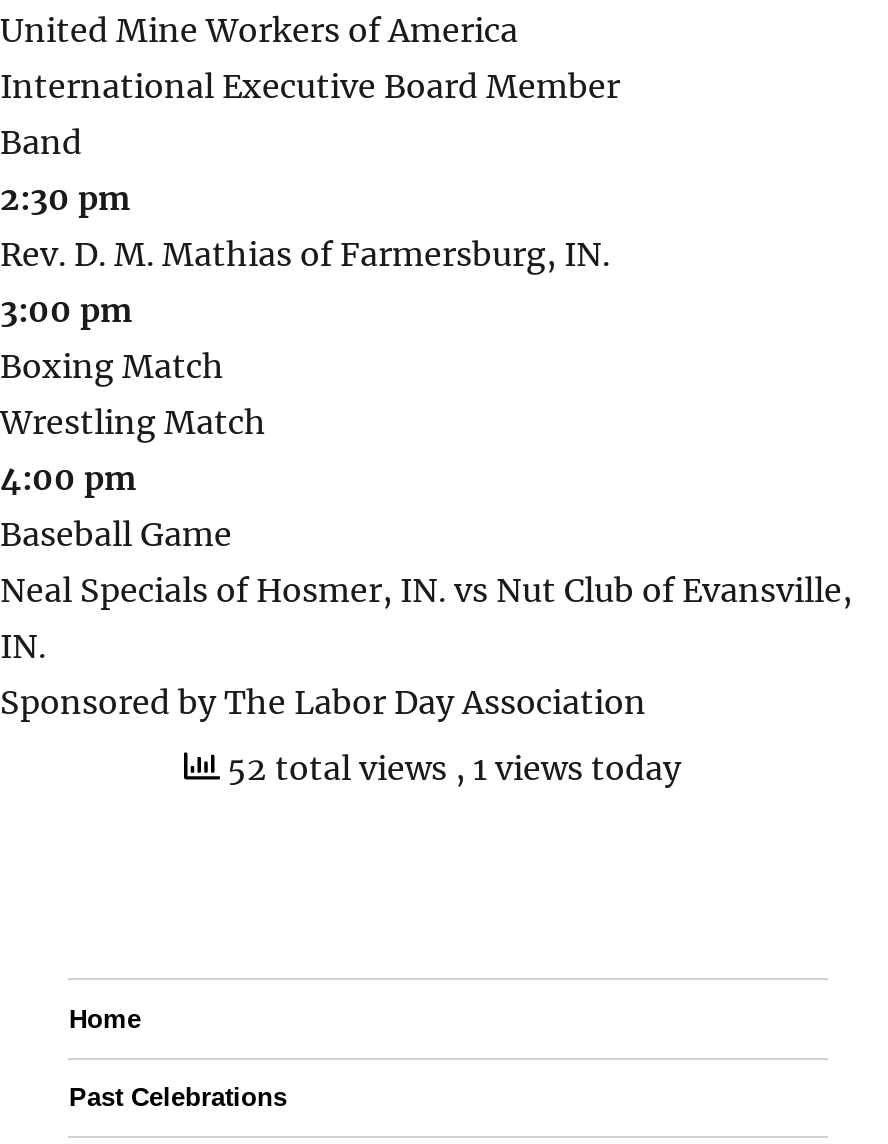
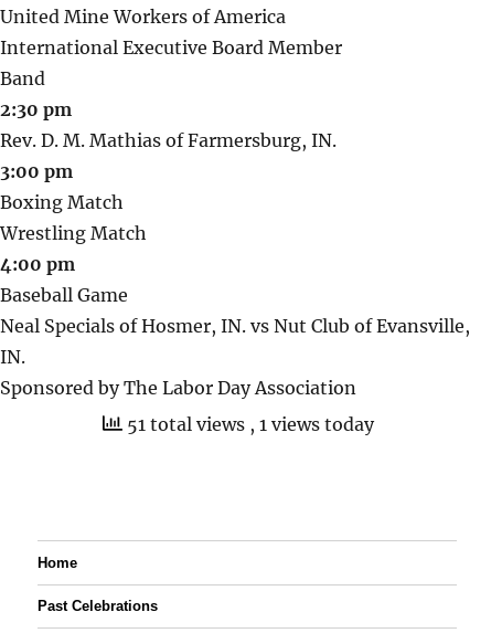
[219,748,681,788] 52 total views, 1 views today -> [122,413,374,435] 51 total views, 1 views today

